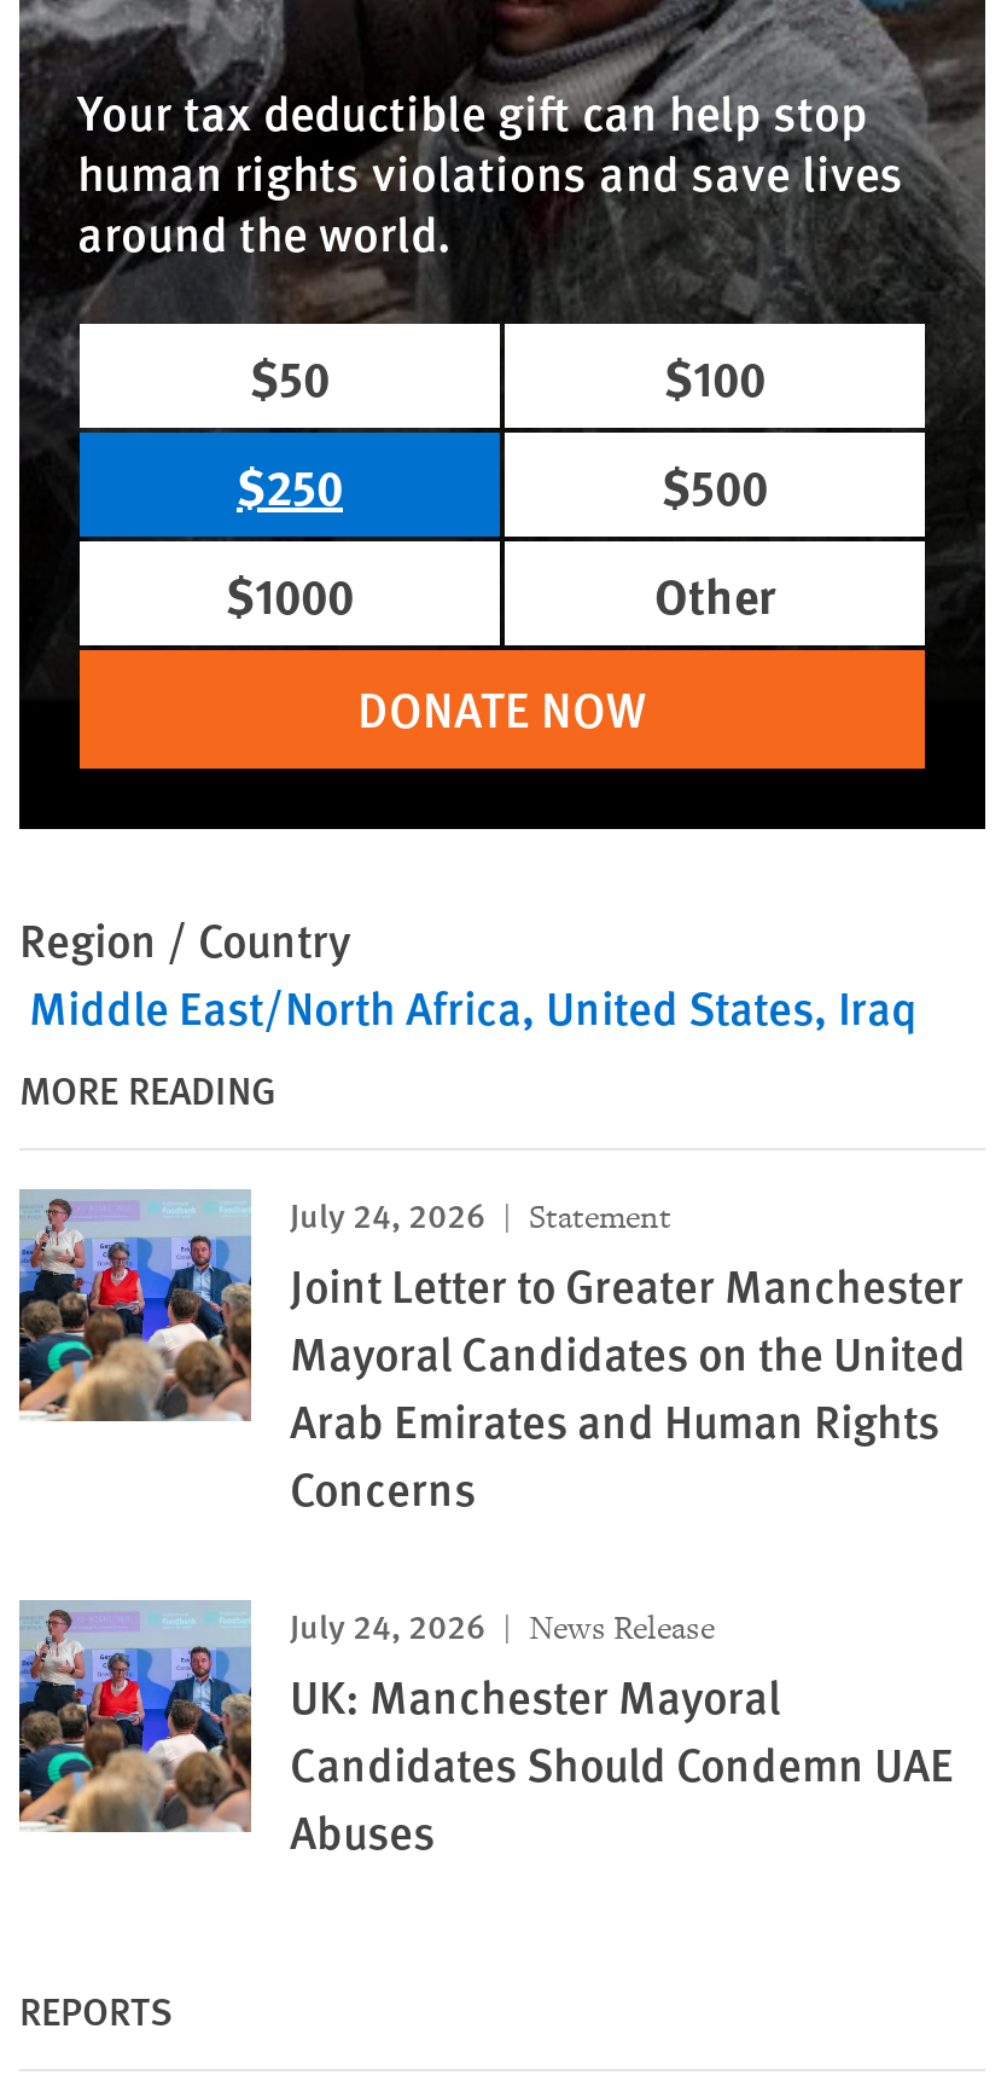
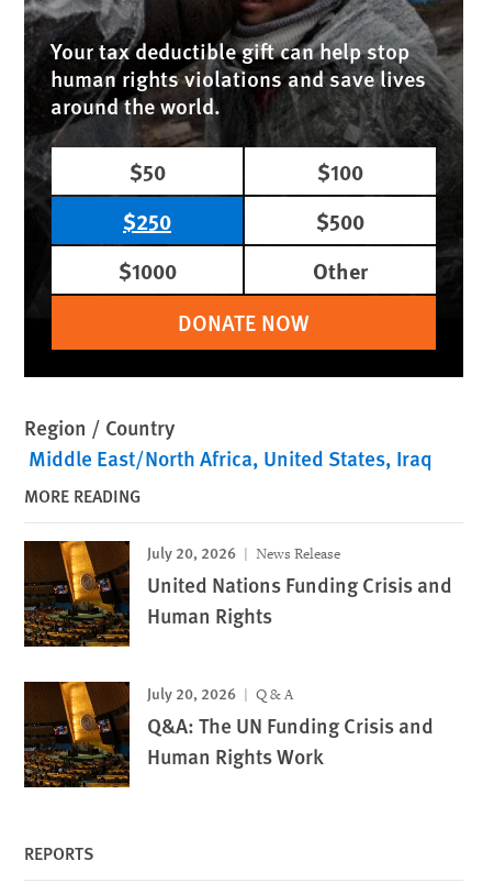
[17,1189,966,1648] [image] | July 24, 2026 | Statement | Joint Letter to Greater Manchester | Mayoral Candidates on the United | Arab Emirates and Human Rights | Concerns | July 24, 2026 -> [23,540,236,648] [image] | July 20, 2026
[17,1600,954,1864] [image] | UK: Manchester Mayoral | Candidates Should Condemn UAE | Abuses -> [23,570,452,788] [image] | United Nations Funding Crisis and | Human Rights | July 20, 2026 | Q & A | Q&A: The UN Funding Crisis and | Human Rights Work
moved [522,1607,715,1648] -> [252,544,340,563]: News Release

